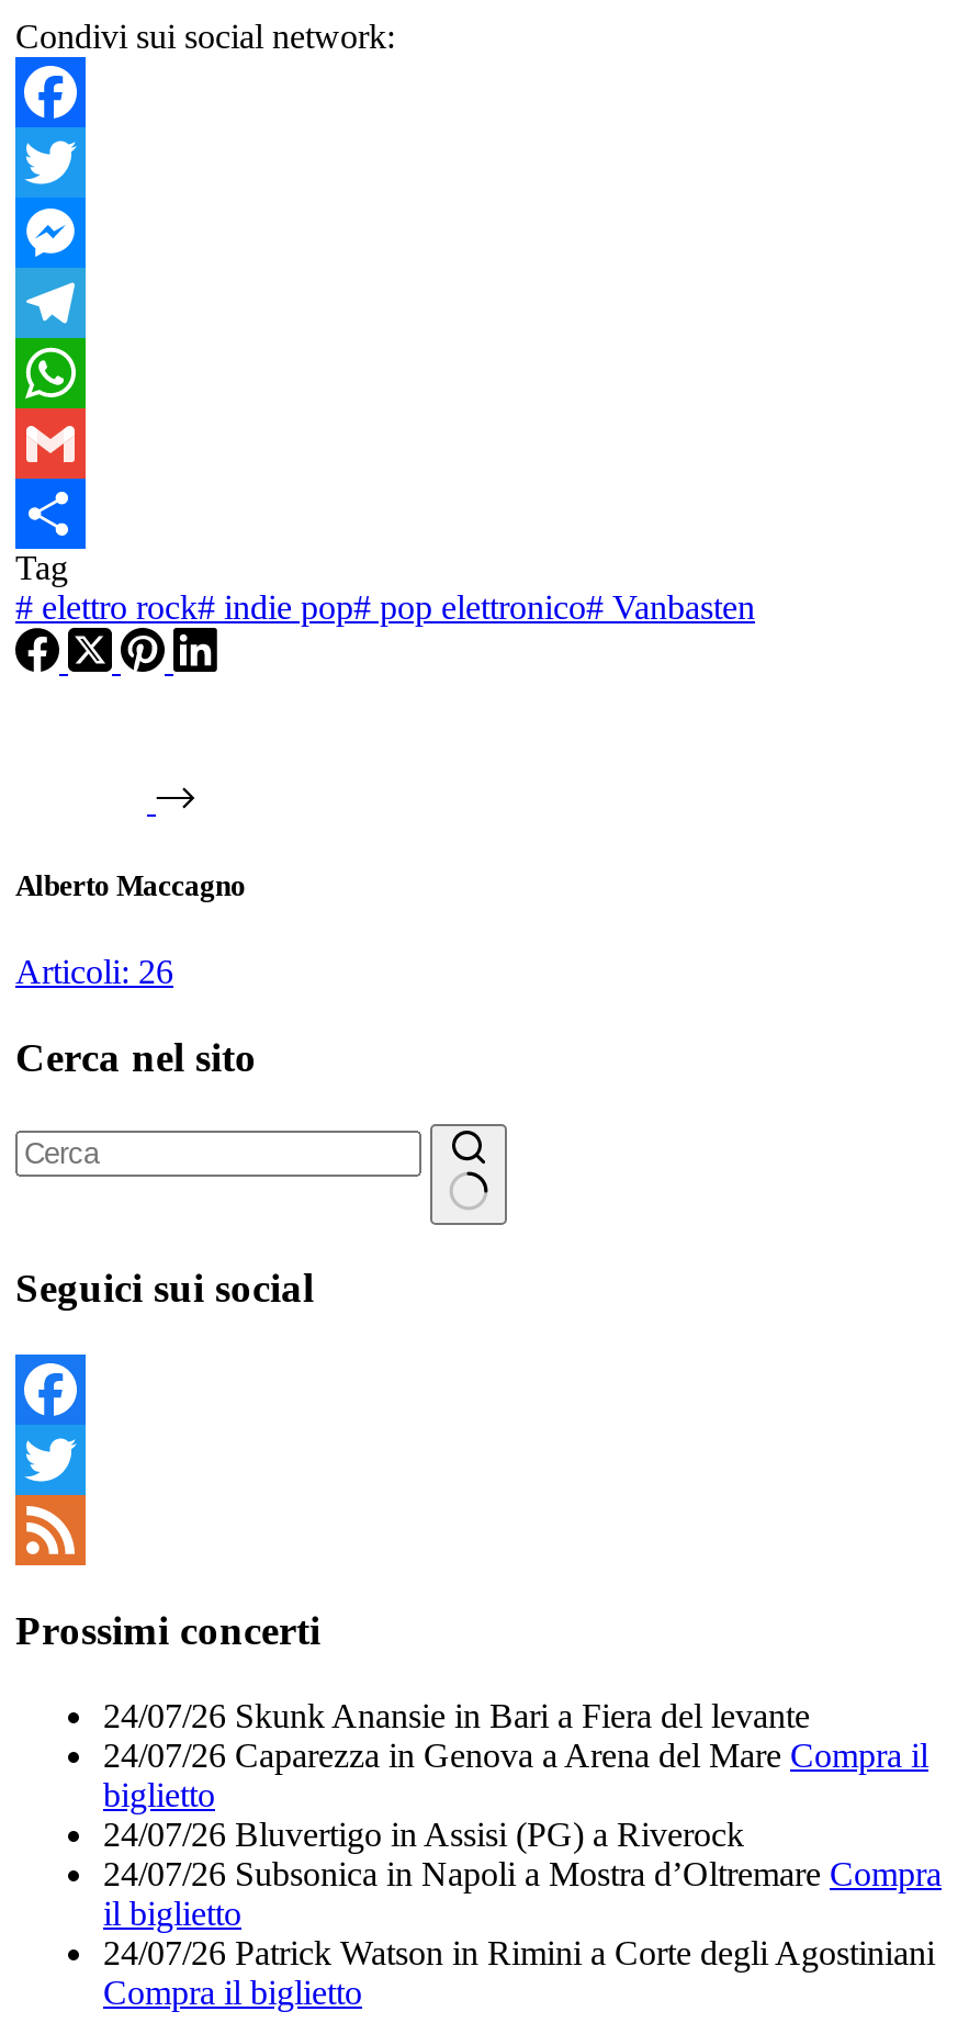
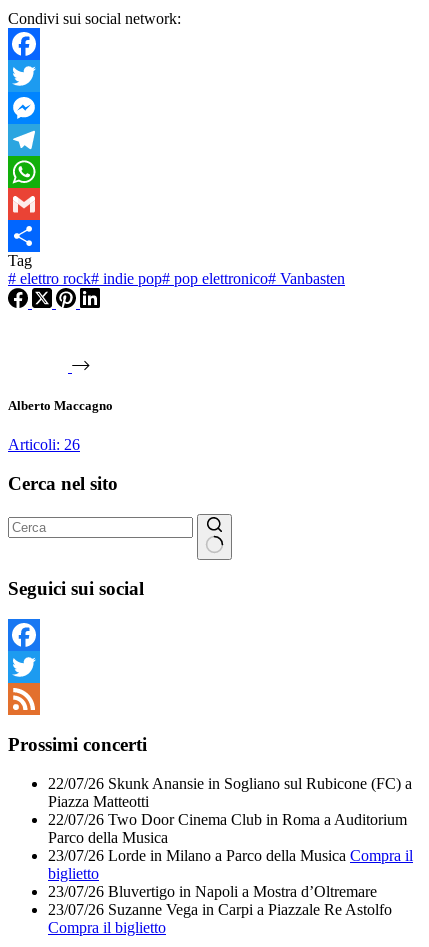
[103,1696,928,1773] 24/07/26 Skunk Anansie in Bari a Fiera del levante | 24/07/26 Caparezza in Genova a Arena del Mare Compra il -> [48,775,413,864] 22/07/26 Skunk Anansie in Sogliano sul Rubicone (FC) a | Piazza Matteotti | 22/07/26 Two Door Cinema Club in Roma a Auditorium | Parco della Musica | 23/07/26 Lorde in Milano a Parco della Musica Compra il
moved [103,1775,215,1812] -> [48,865,99,882]: biglietto
[103,1815,942,1971] 24/07/26 Bluvertigo in Assisi (PG) a Riverock | 24/07/26 Subsonica in Napoli a Mostra d’Oltremare Compra | il biglietto | 24/07/26 Patrick Watson in Rimini a Corte degli Agostiniani -> [48,883,392,918] 23/07/26 Bluvertigo in Napoli a Mostra d’Oltremare | 23/07/26 Suzanne Vega inCarpi a Piazzale Re Astolfo

